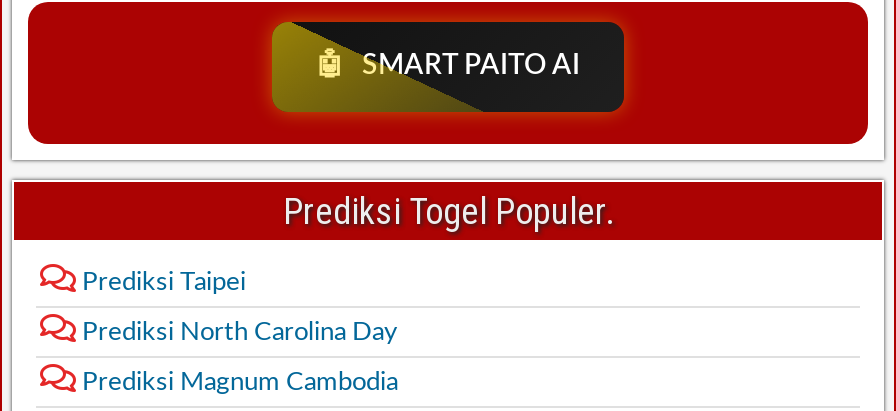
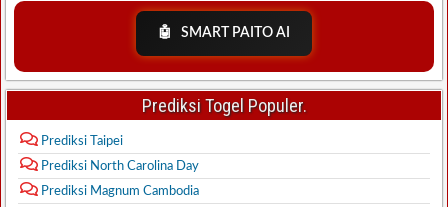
[270,22,474,112] [image] -> [135,10,236,56] [image]

